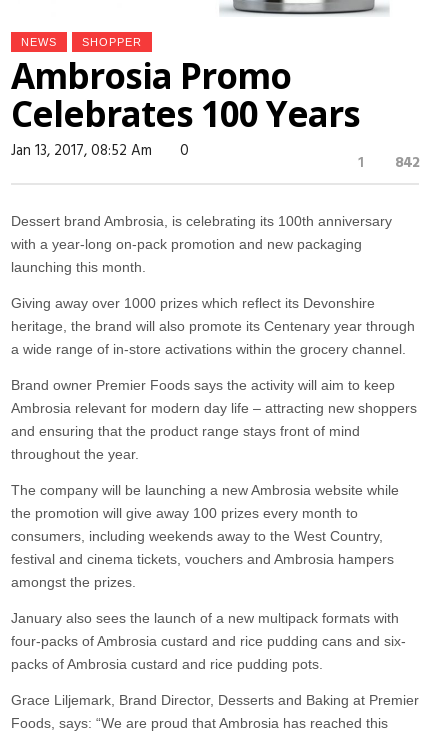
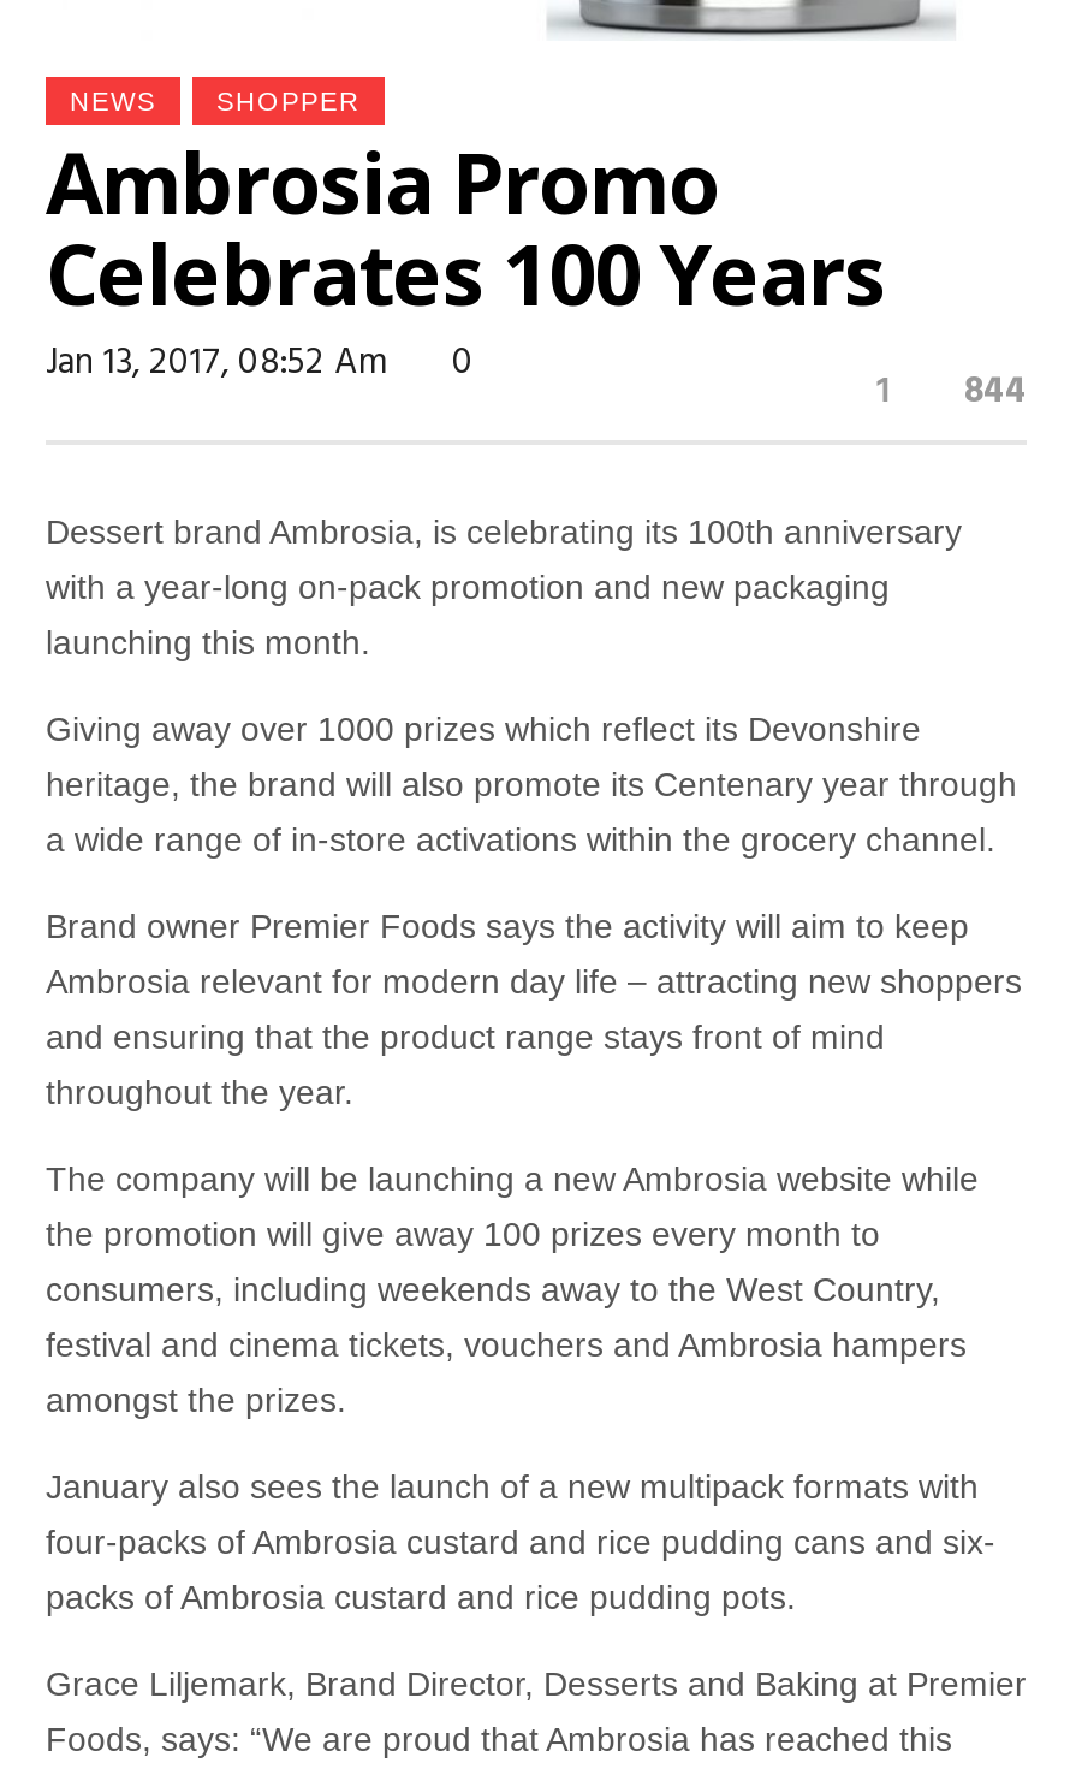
[358,151,419,175] 1 842 -> [876,364,1027,421] 1 844

